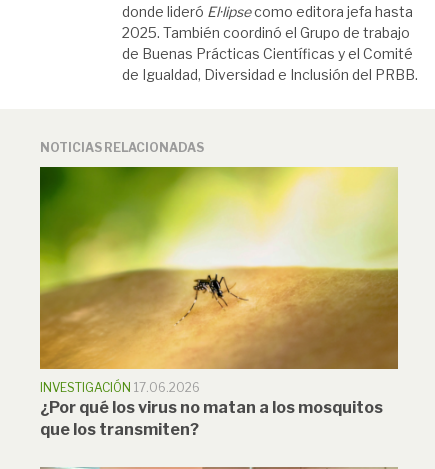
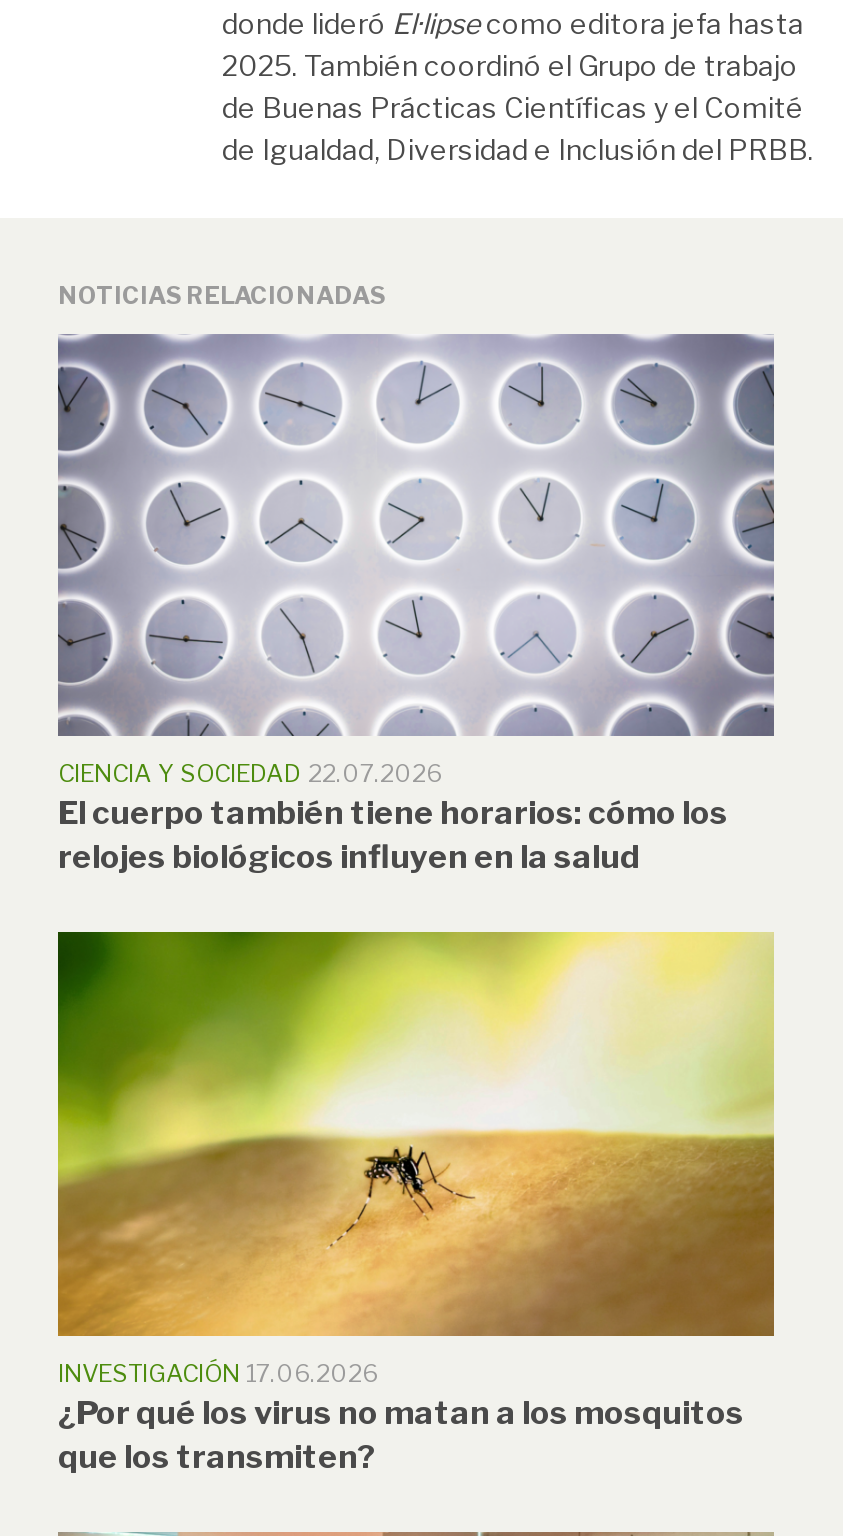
none -> [56,332,776,877] [image] | CIENCIA Y SOCIEDAD 22.07.2026 | El cuerpo también tiene horarios: cómo los | relojes biológicos influyen en la salud

